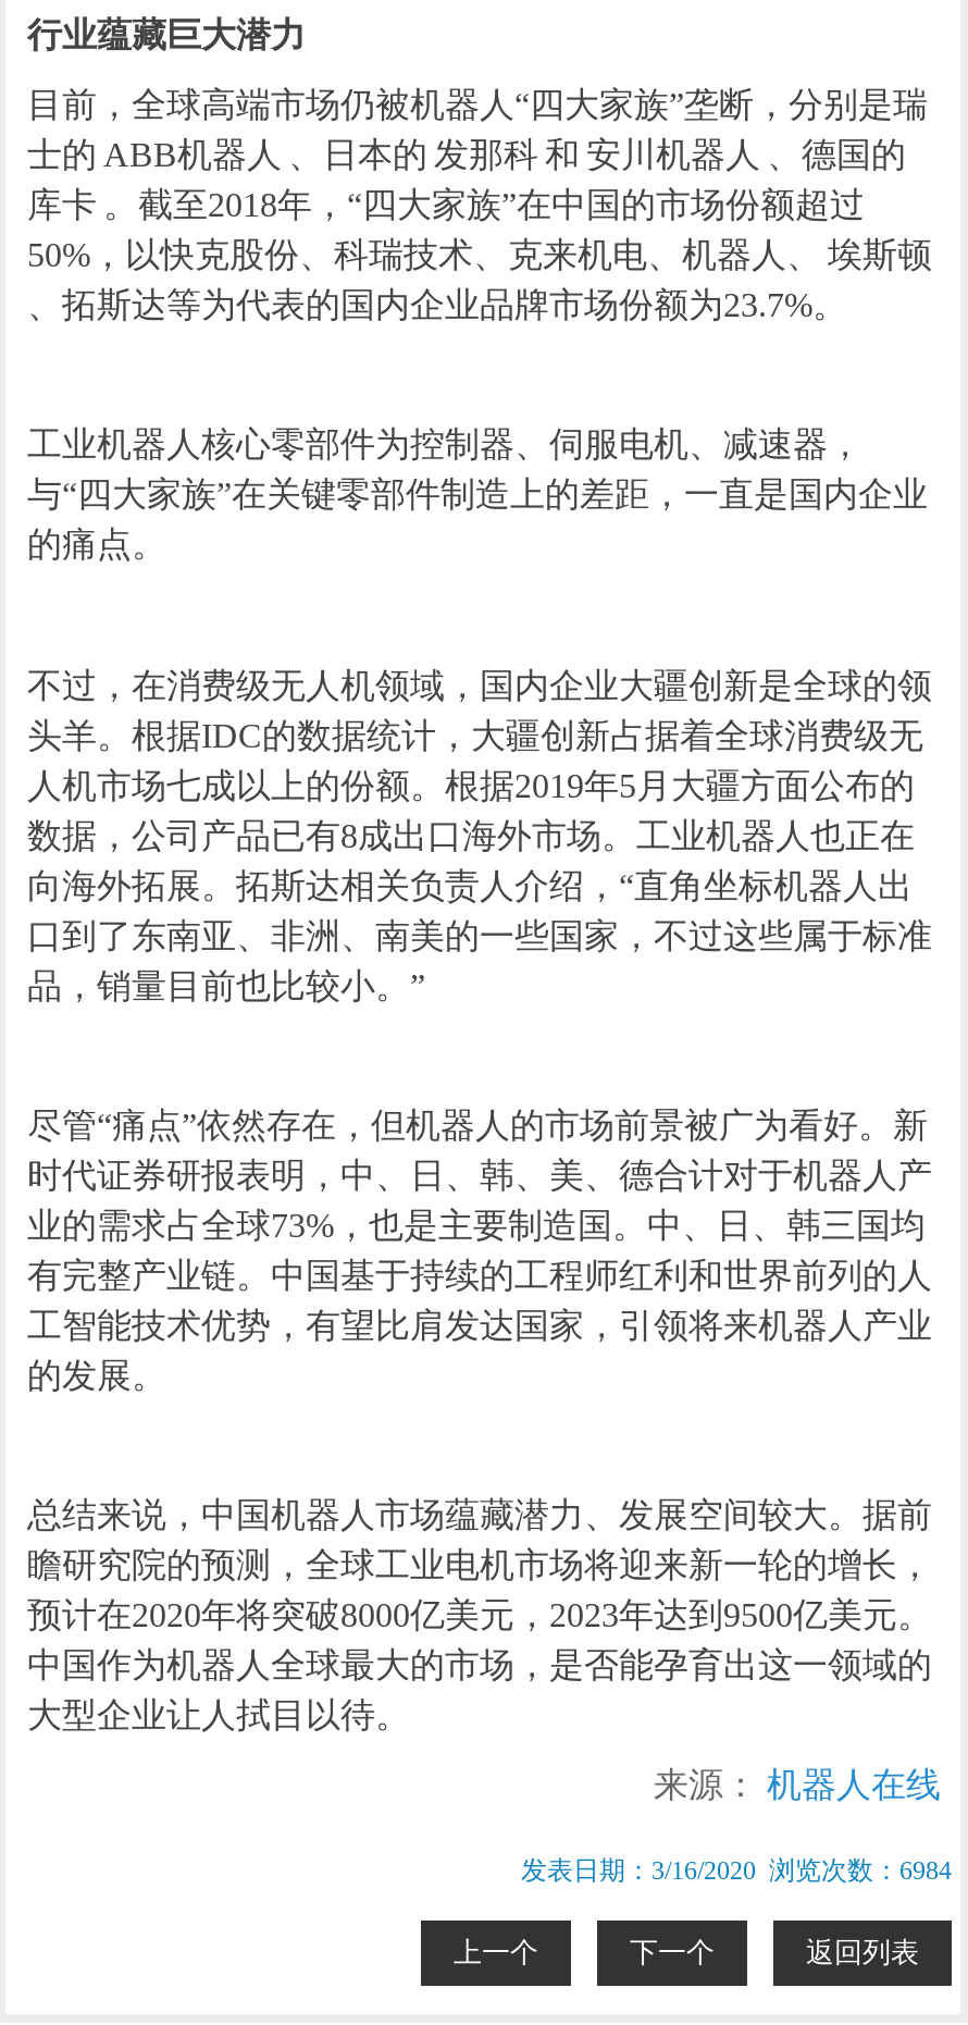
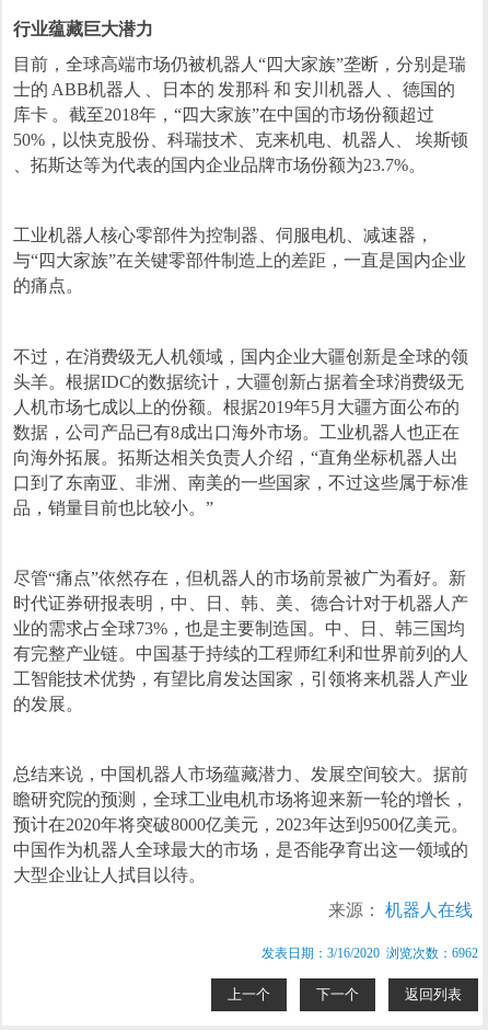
[521,1855,952,1886] 发表日期：3/16/2020 浏览次数：6984 -> [262,946,478,961] 发表日期：3/16/2020 浏览次数：6962

